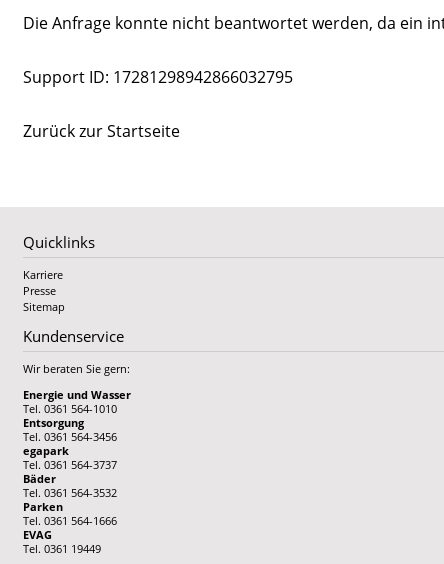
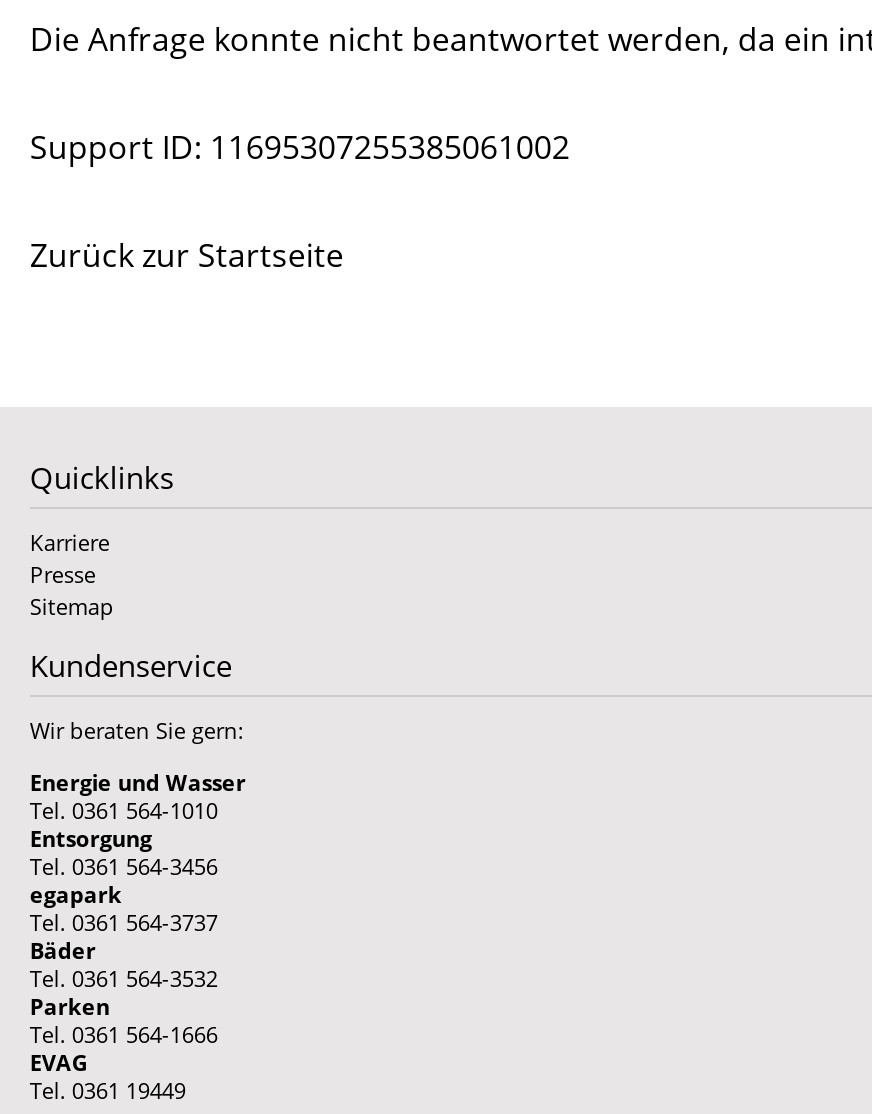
[23,66,293,88] Support ID: 17281298942866032795 -> [30,125,570,169] Support ID: 11695307255385061002

